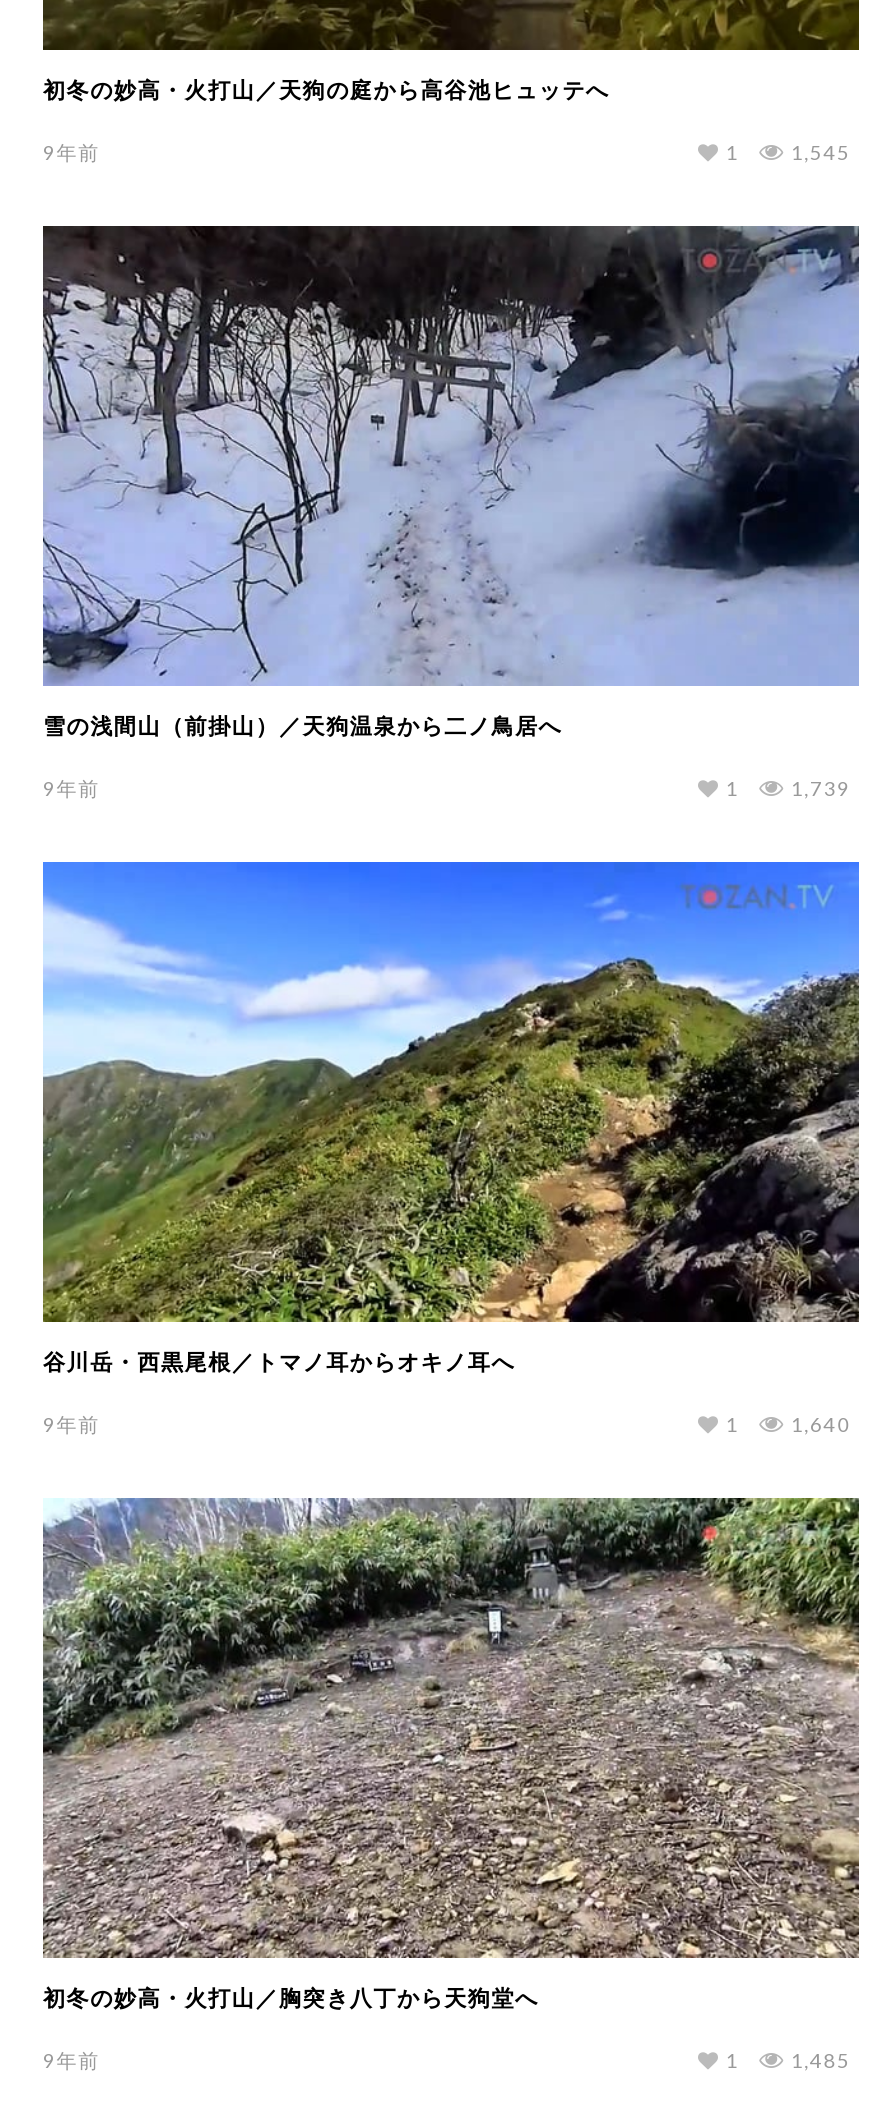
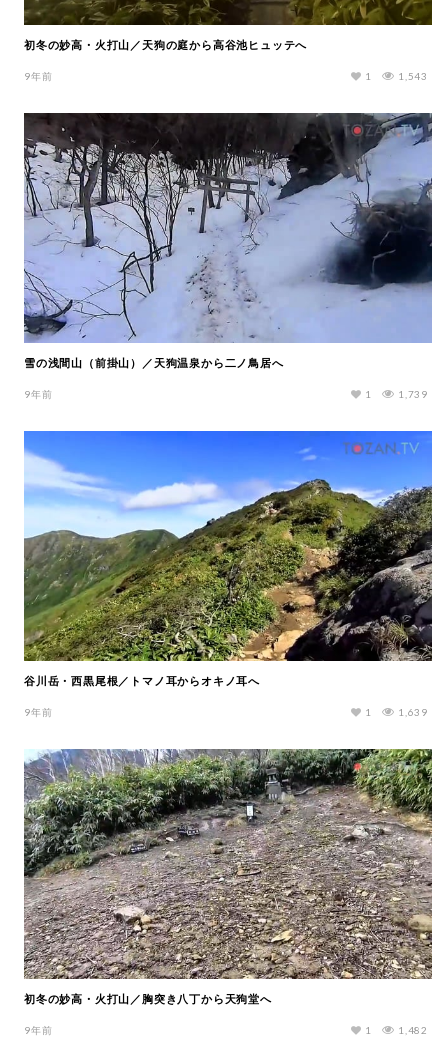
[791,140,851,164] 1,545 -> [398,70,428,82] 1,543
[791,1413,851,1437] 1,640 -> [398,706,428,718] 1,639
[791,2049,851,2073] 1,485 -> [398,1024,428,1036] 1,482

